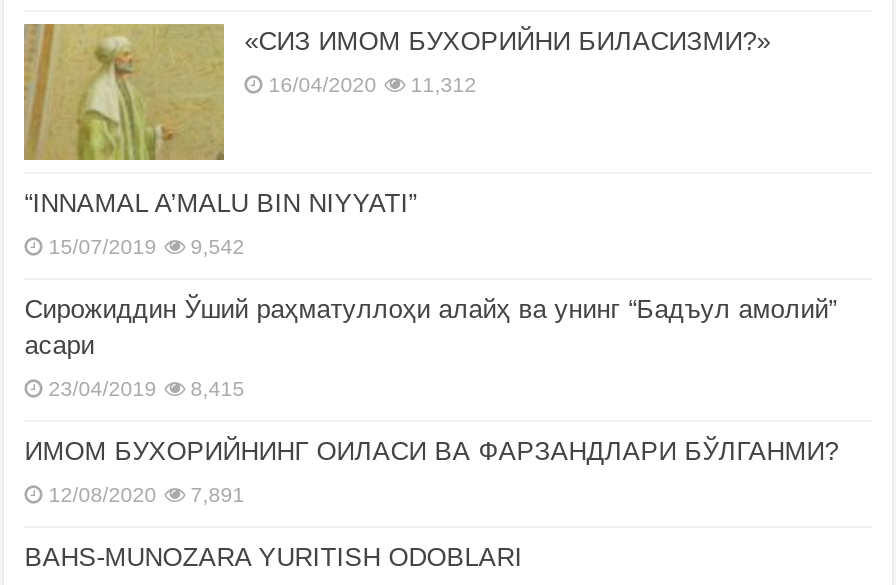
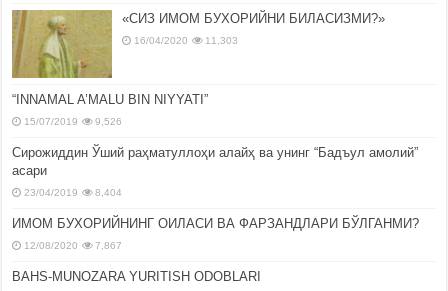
[268,74,476,96] 16/04/2020 11,312 -> [134,35,238,46] 16/04/2020 11,303
[48,237,244,259] 15/07/2019 9,542 -> [24,116,122,127] 15/07/2019 9,526
[48,379,244,401] 23/04/2019 8,415 -> [24,187,122,198] 23/04/2019 8,404
[48,485,244,507] 12/08/2020 7,891 -> [24,240,122,251] 12/08/2020 7,867

